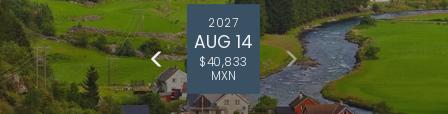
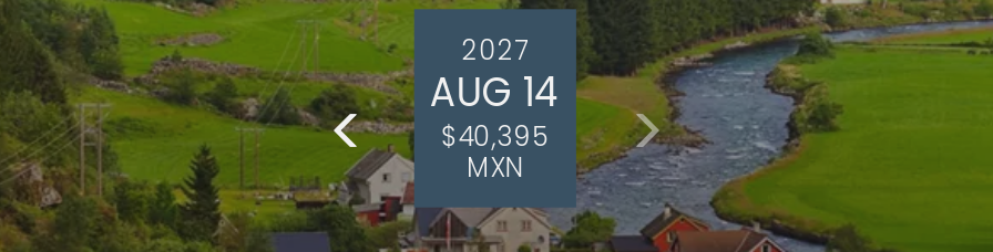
[199,53,248,71] $40,833 -> [442,117,549,157] $40,395

